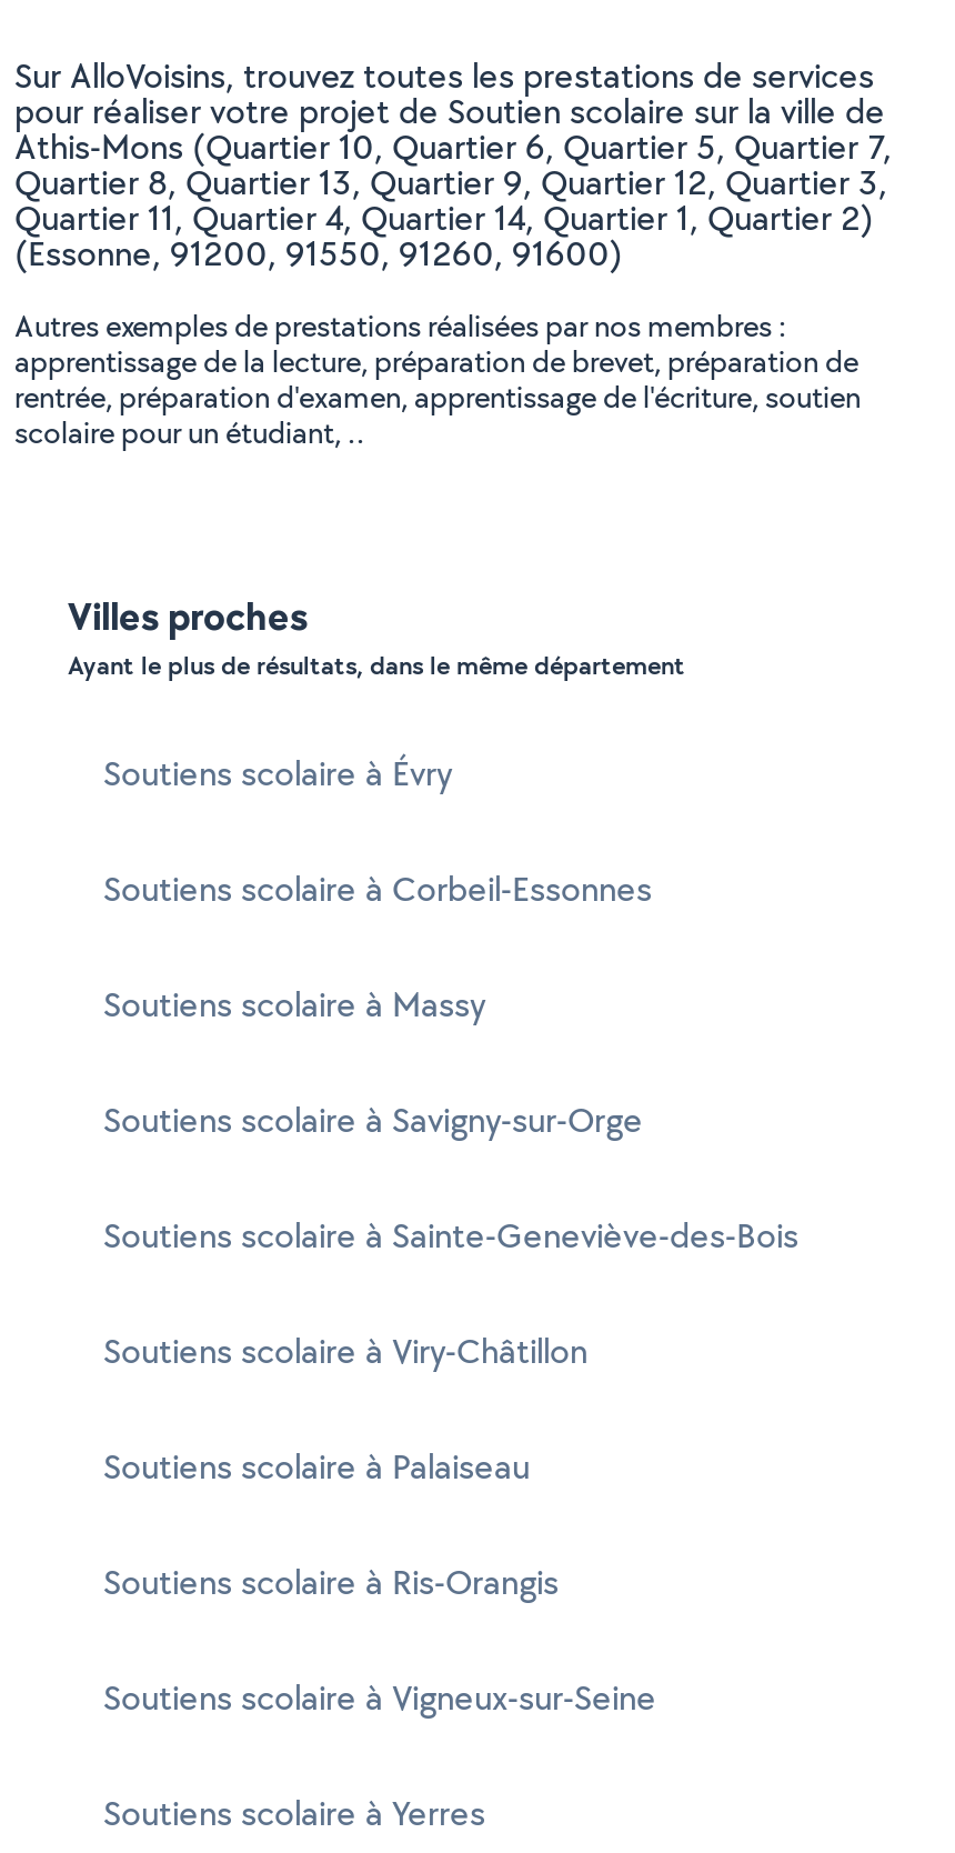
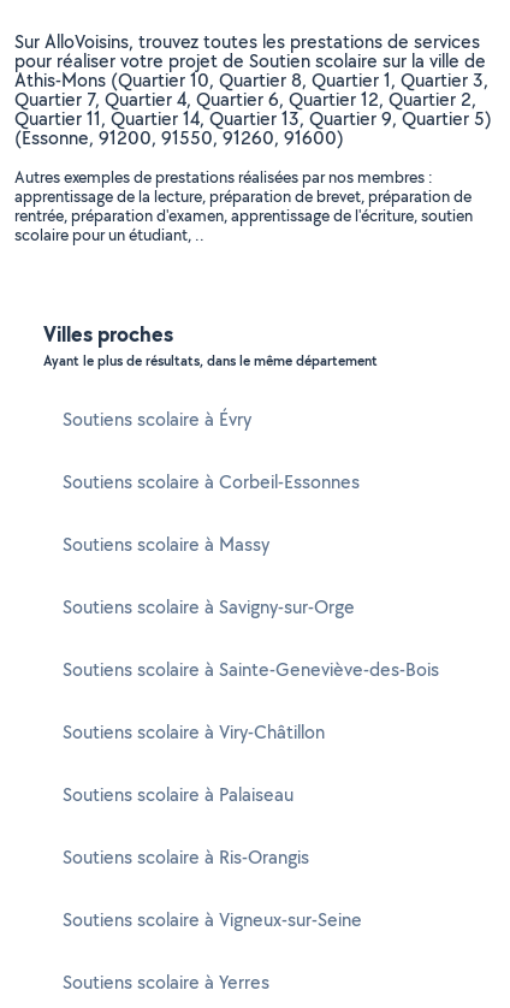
[14,123,892,170] Athis-Mons (Quartier 10, Quartier 6, Quartier 5, Quartier 7, -> [14,67,488,93] Athis-Mons (Quartier 10, Quartier 8, Quartier 1, Quartier 3,
[14,159,887,206] Quartier 8, Quartier 13, Quartier 9, Quartier 12, Quartier 3, -> [14,87,476,112] Quartier 7, Quartier 4, Quartier 6, Quartier 12, Quartier 2,
[14,194,874,241] Quartier 11, Quartier 4, Quartier 14, Quartier 1, Quartier 2) -> [14,106,492,131] Quartier 11, Quartier 14, Quartier 13, Quartier 9, Quartier 5)

